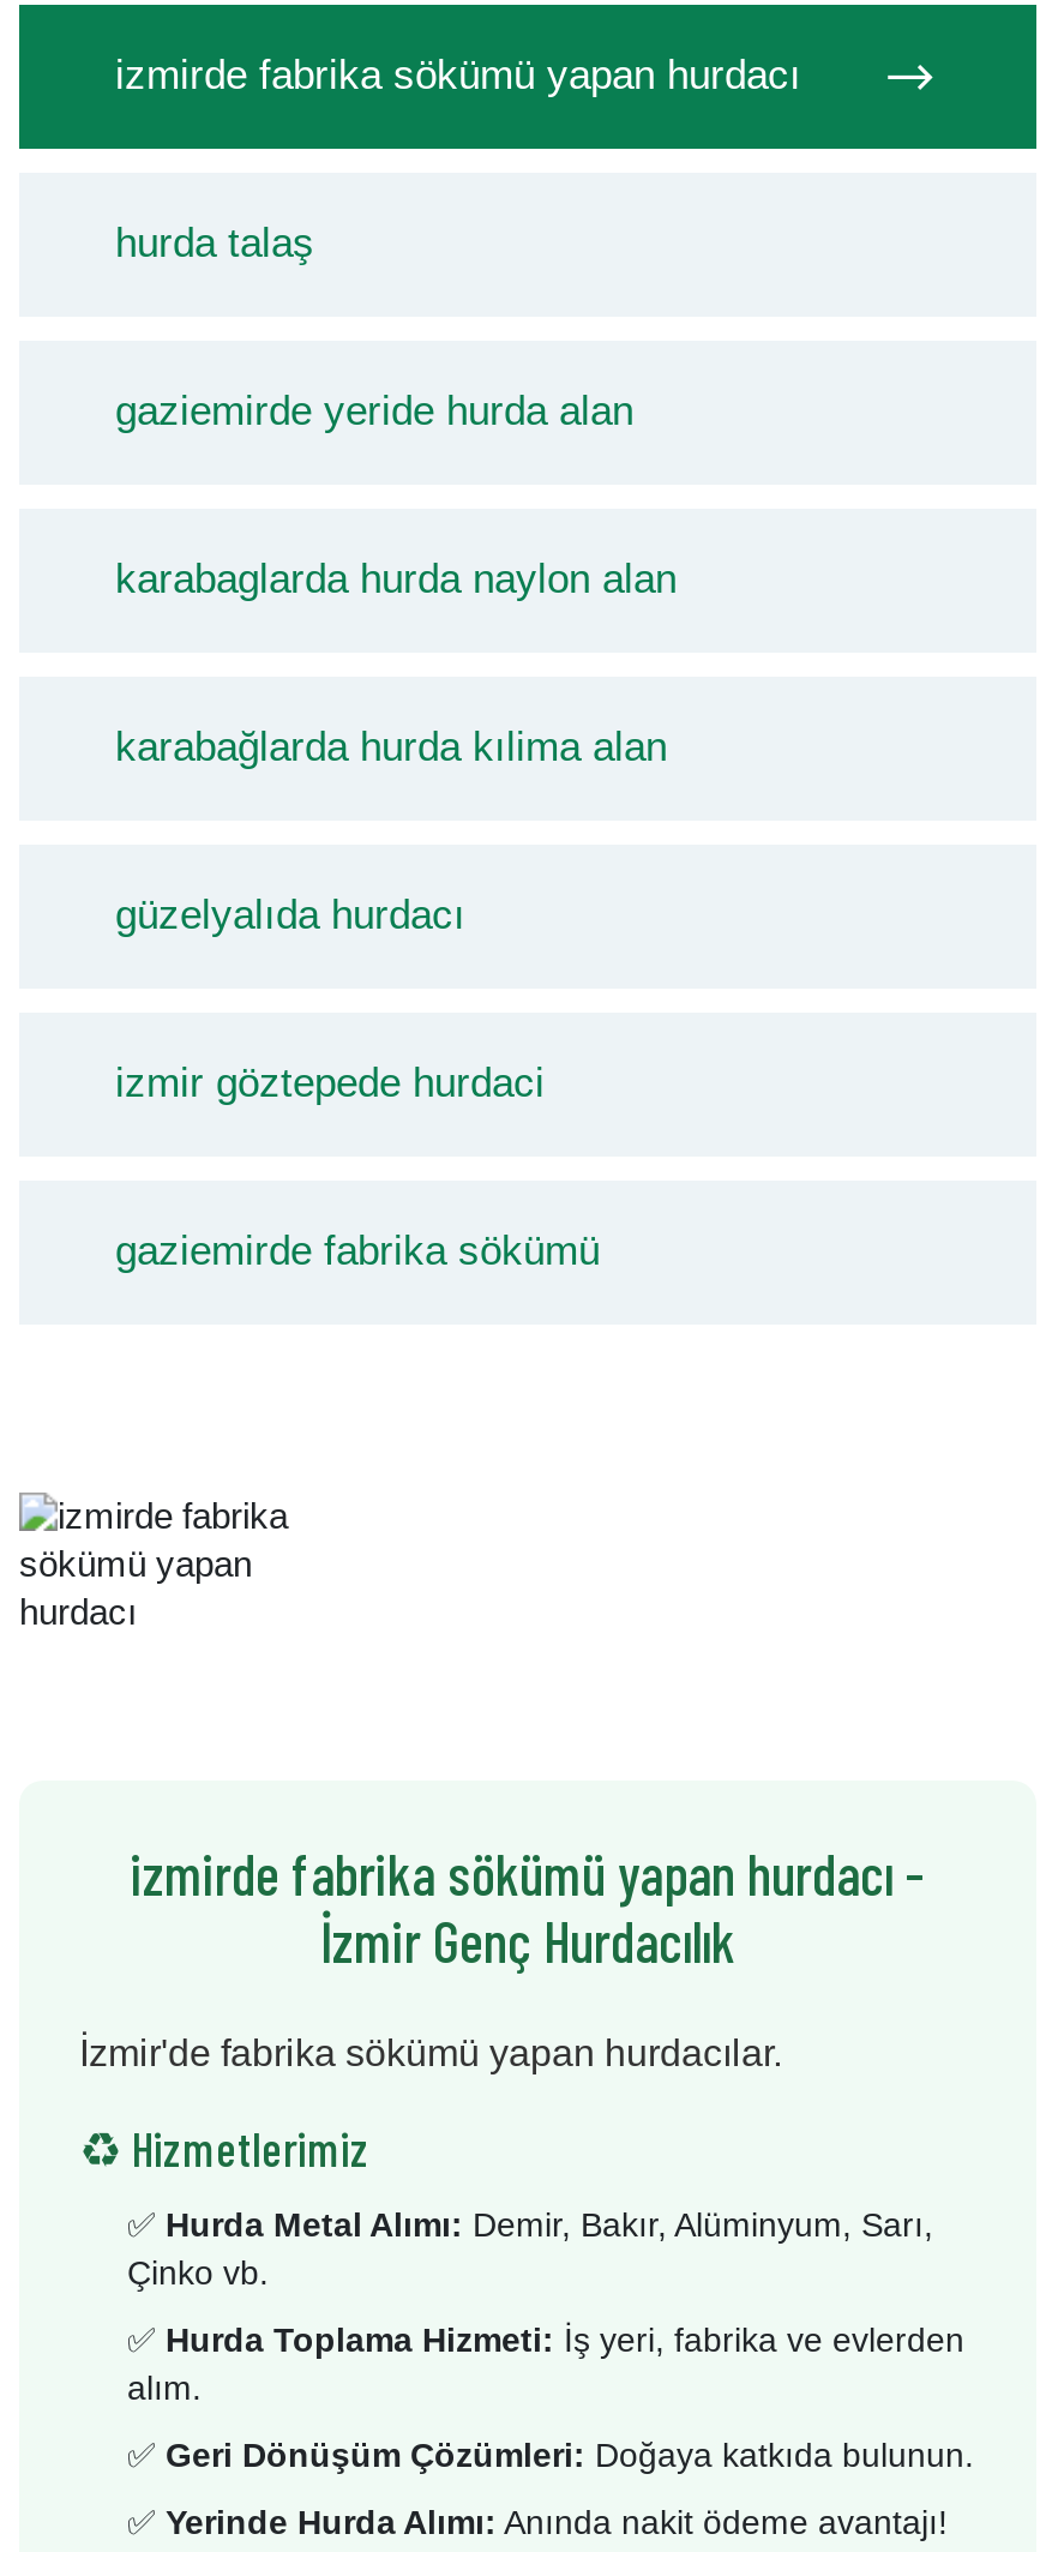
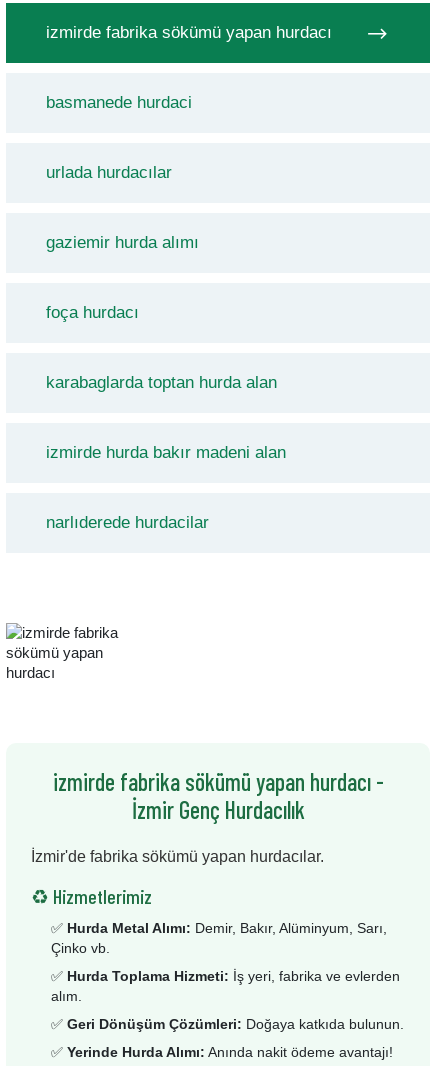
[115,221,314,266] hurda talaş -> [46,93,192,112] basmanede hurdaci
[115,389,633,434] gaziemirde yeride hurda alan -> [46,163,172,182] urlada hurdacılar
[115,557,677,602] karabaglarda hurda naylon alan -> [46,233,199,252] gaziemir hurda alımı
[115,725,667,770] karabağlarda hurda kılima alan -> [46,303,139,322] foça hurdacı
[115,893,465,938] güzelyalıda hurdacı -> [46,373,277,392] karabaglarda toptan hurda alan
[115,1061,545,1106] izmir göztepede hurdaci -> [46,443,286,462] izmirde hurda bakır madeni alan
[115,1229,600,1274] gaziemirde fabrika sökümü -> [46,513,209,532] narlıderede hurdacilar

